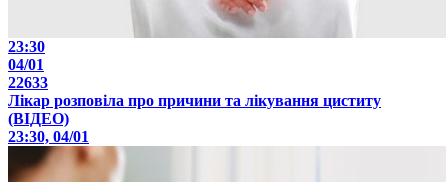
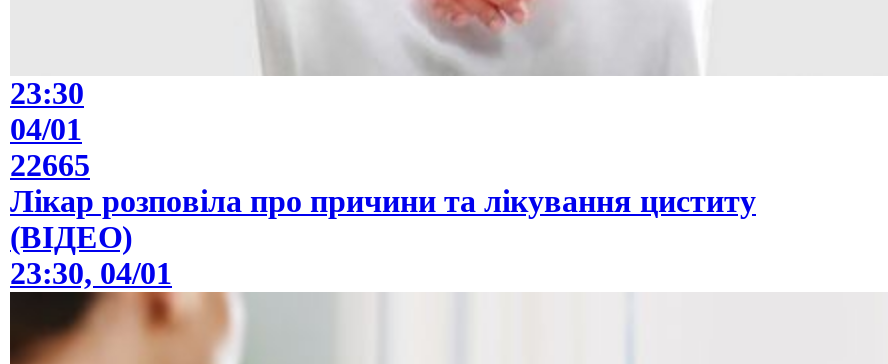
[8,74,48,91] 22633 -> [10,148,90,182] 22665

